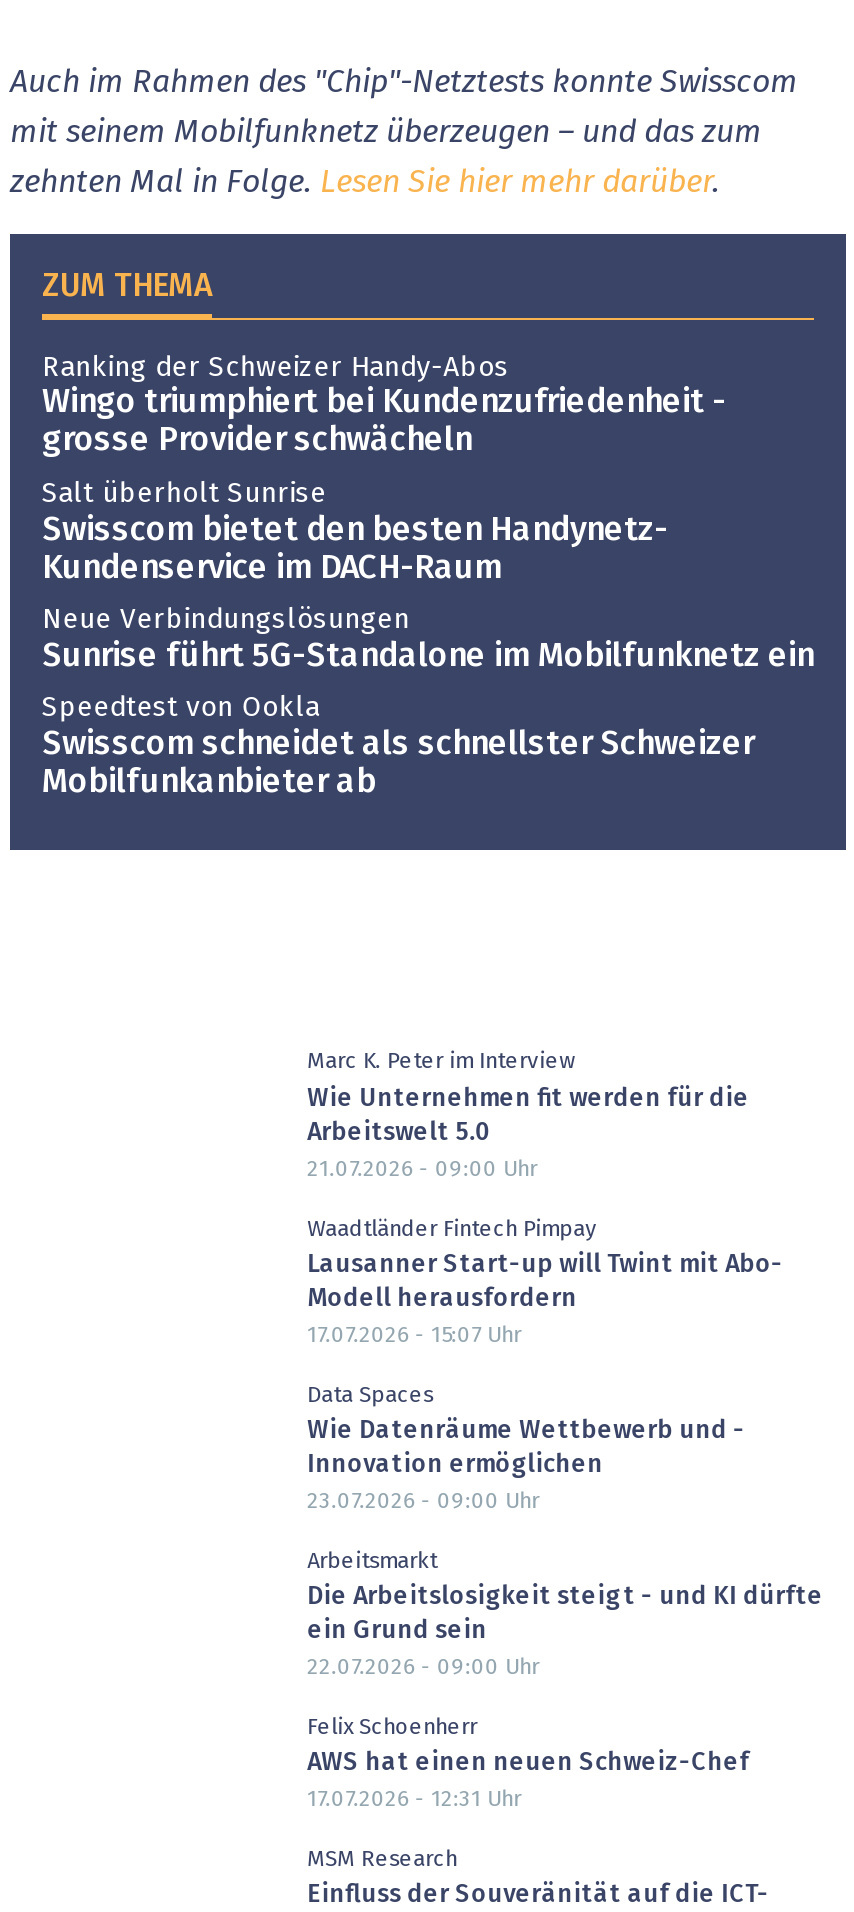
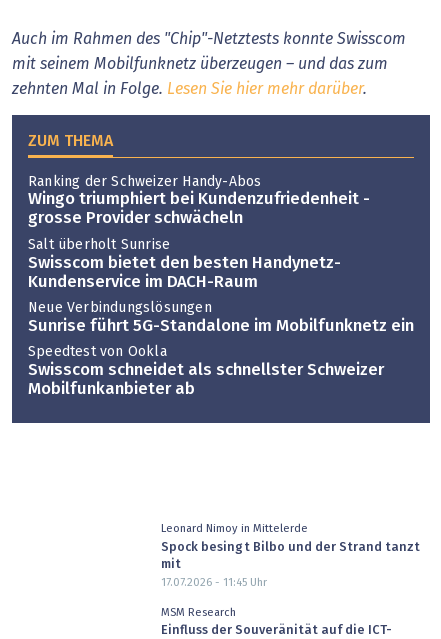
[307,1051,823,1809] Marc K. Peter im Interview | Wie Unternehmen fit werden für die | Arbeitswelt 5.0 | 21.07.2026 - 09:00 Uhr | Waadtländer Fintech Pimpay | Lausanner Start-up will Twint mit Abo- | Modell herausfordern | 17.07.2026 - 15:07 Uhr | Data Spaces | Wie Datenräume Wettbewerb und | Innovation ermöglichen | 23.07.2026 - 09:00 Uhr | Arbeitsmarkt | Die Arbeitslosigkeit steigt - und KI dürfte | ein Grund sein | 22.07.2026 - 09:00 Uhr | Felix Schoenherr | AWS hat einen neuen Schweiz-Chef | 17.07.2026 - 12:31 Uhr -> [161,523,420,587] Leonard Nimoy in Mittelerde | Spock besingt Bilbo und der Strand tanzt | mit | 17.07.2026 - 11:45 Uhr

